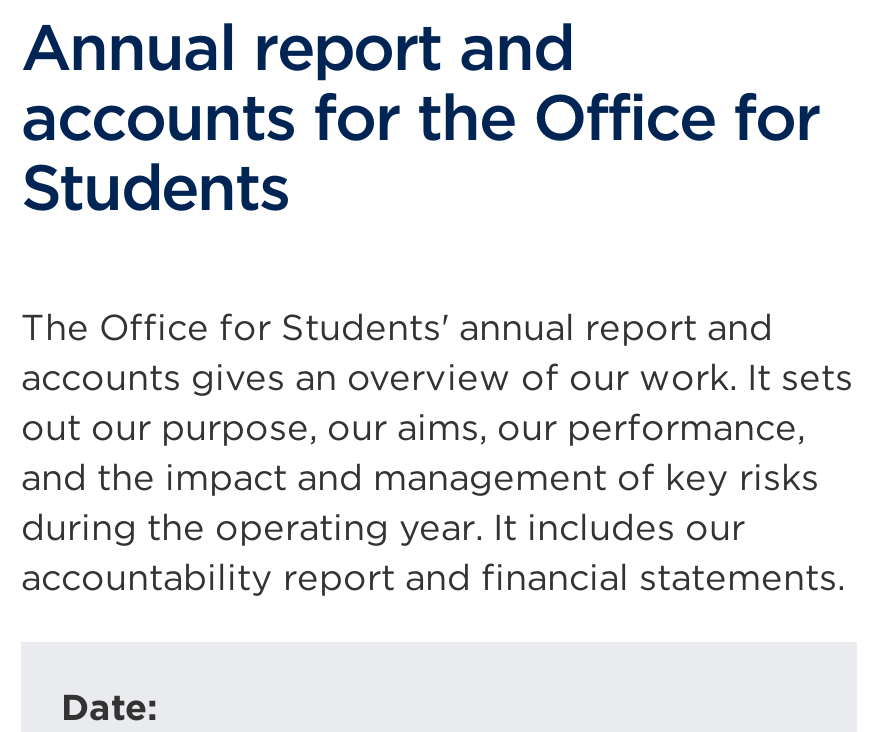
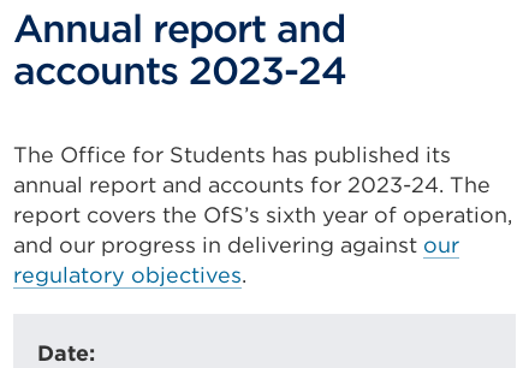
[21,78,819,226] accounts for the Office for | Students -> [13,47,346,94] accounts 2023-24
[21,306,853,598] The Office for Students' annual report and | accounts gives an overview of our work. It sets | out our purpose, our aims, our performance, | and the impact and management of key risks | during the operating year. It includes our | accountability report and financial statements. -> [13,142,512,287] The Office for Students has published its | annual report and accounts for 2023-24. The | report covers the OfS’s sixth year of operation, | and our progress in delivering against our | regulatory objectives.

